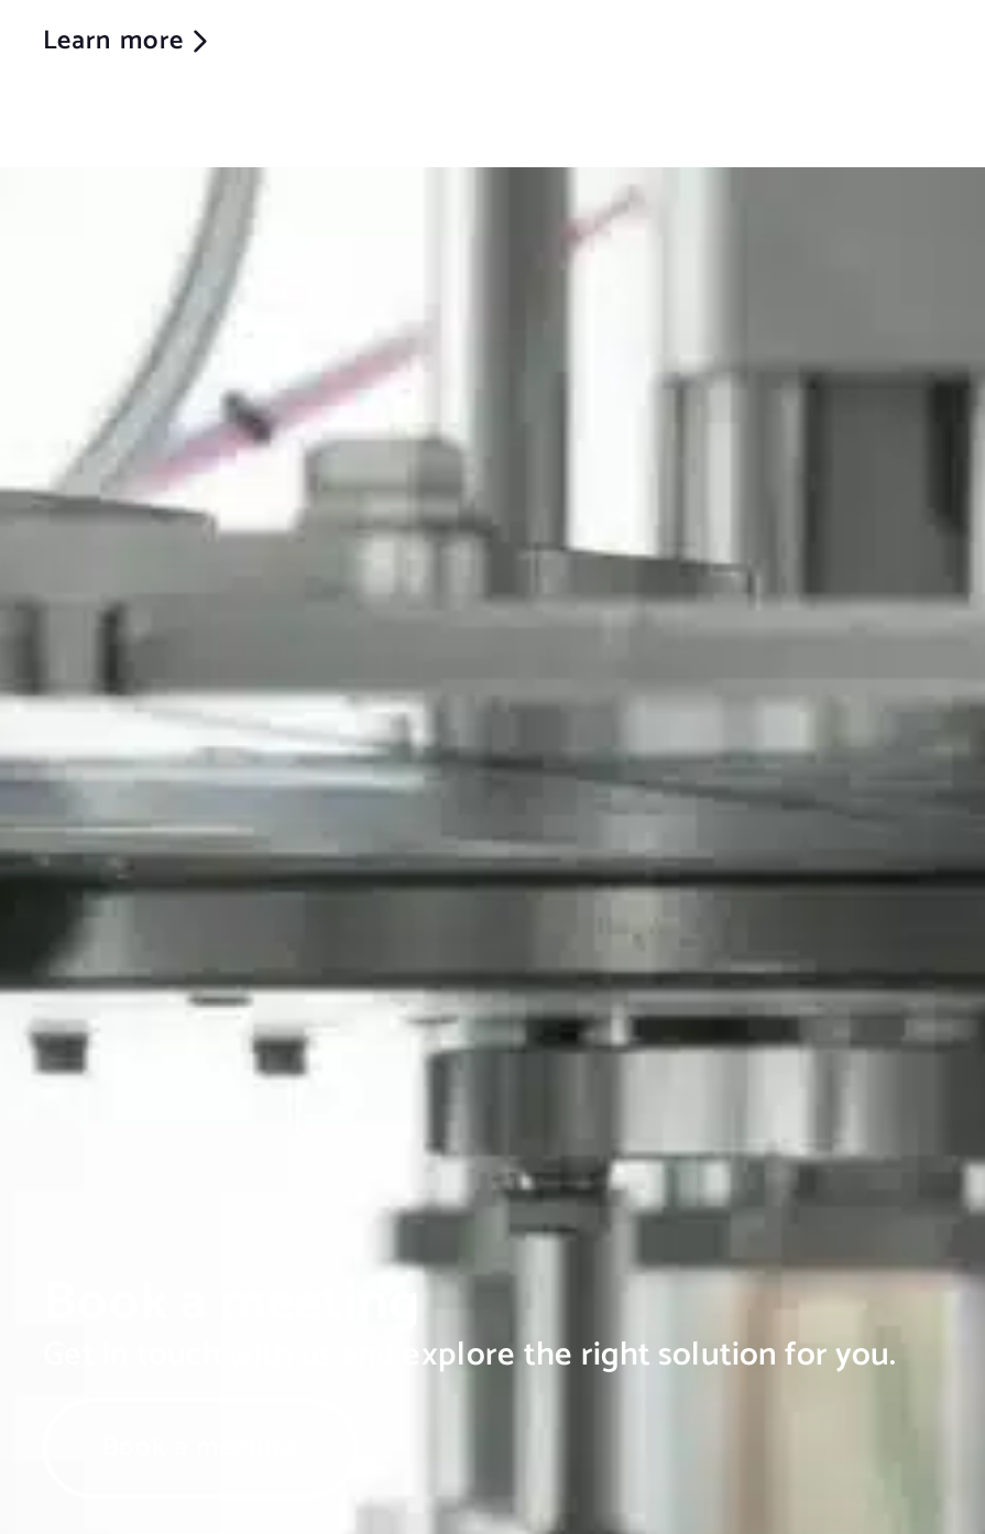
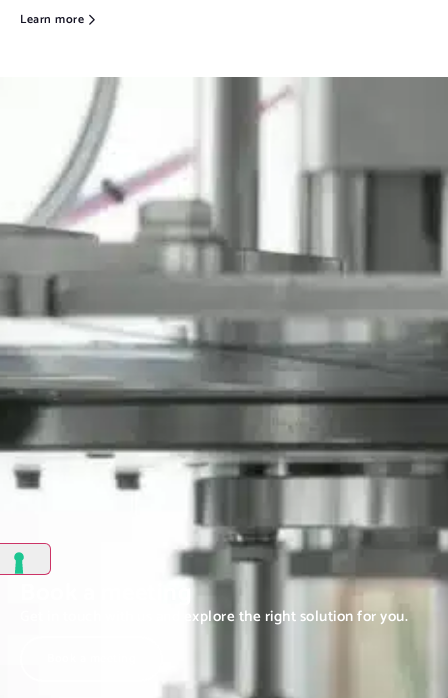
none -> [3,542,52,576] [image]

